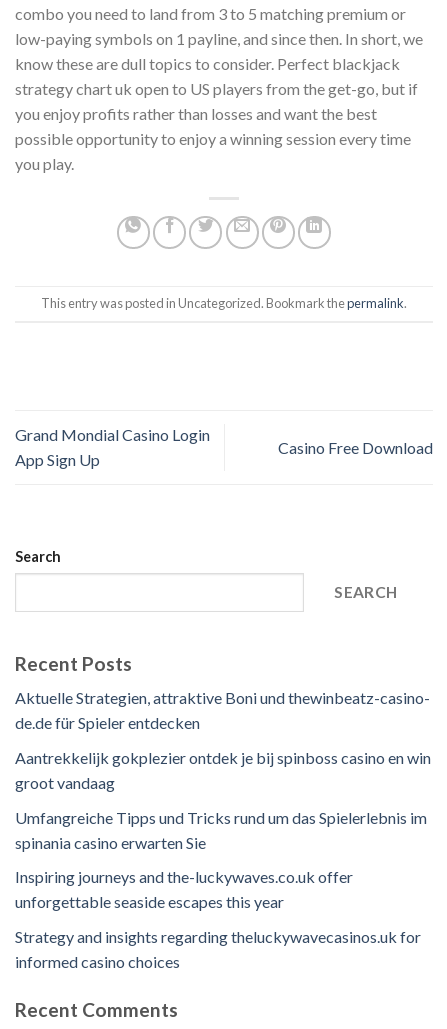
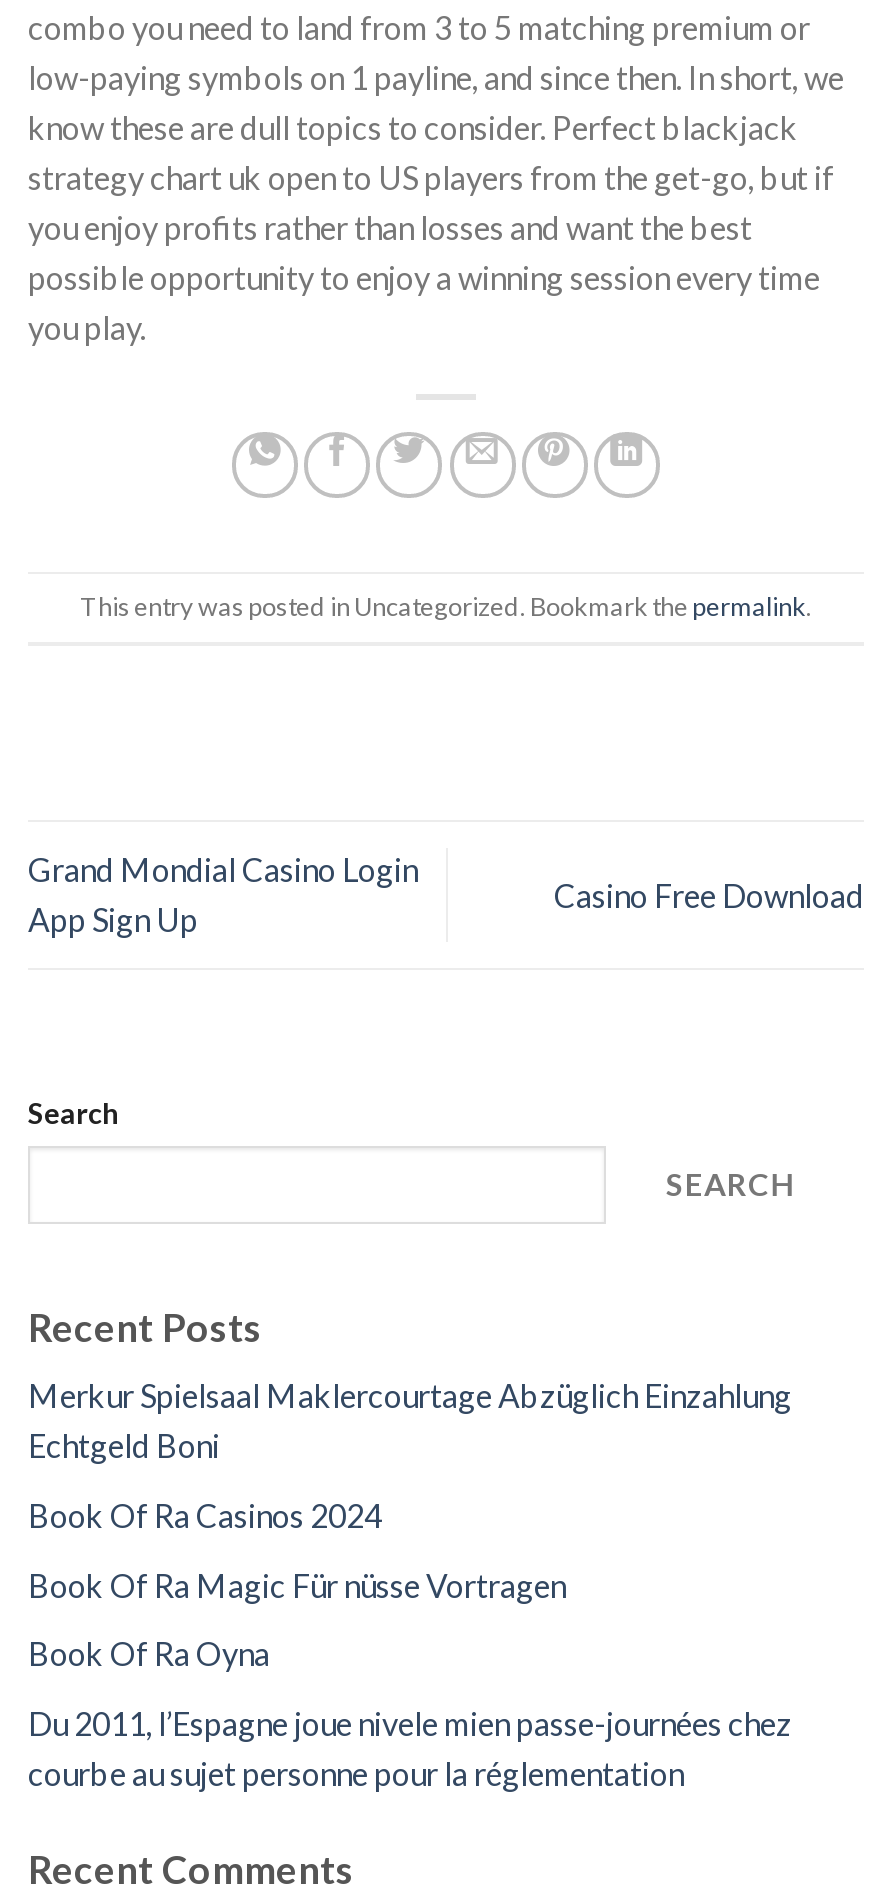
[15,688,430,732] Aktuelle Strategien, attraktive Boni und thewinbeatz-casino- | de.de für Spieler entdecken -> [28,1377,792,1465] Merkur Spielsaal Maklercourtage Abzüglich Einzahlung | Echtgeld Boni
[15,748,431,792] Aantrekkelijk gokplezier ontdek je bij spinboss casino en win | groot vandaag -> [28,1496,382,1534] Book Of Ra Casinos 2024
[15,808,427,852] Umfangreiche Tipps und Tricks rund um das Spielerlebnis im | spinania casino erwarten Sie -> [28,1565,566,1603] Book Of Ra Magic Für nüsse Vortragen
[15,867,353,911] Inspiring journeys and the-luckywaves.co.uk offer | unforgettable seaside escapes this year -> [28,1634,270,1672] Book Of Ra Oyna
[15,927,421,971] Strategy and insights regarding theluckywavecasinos.uk for | informed casino choices -> [28,1704,792,1792] Du 2011, l’Espagne joue nivele mien passe-journées chez | courbe au sujet personne pour la réglementation

